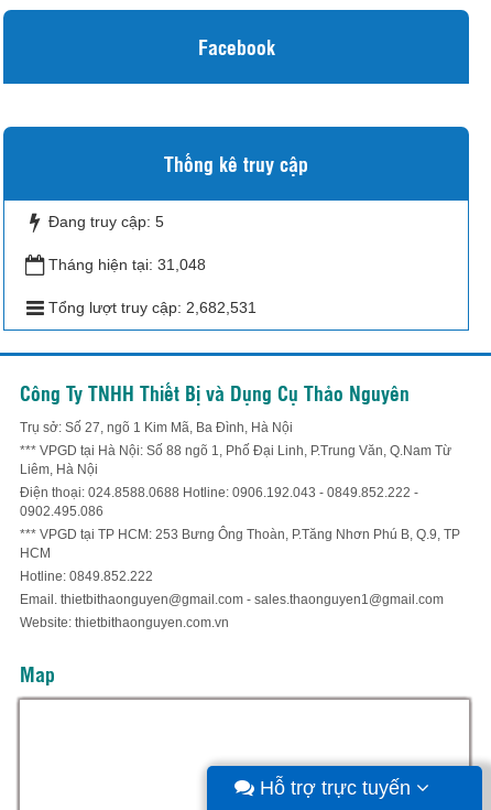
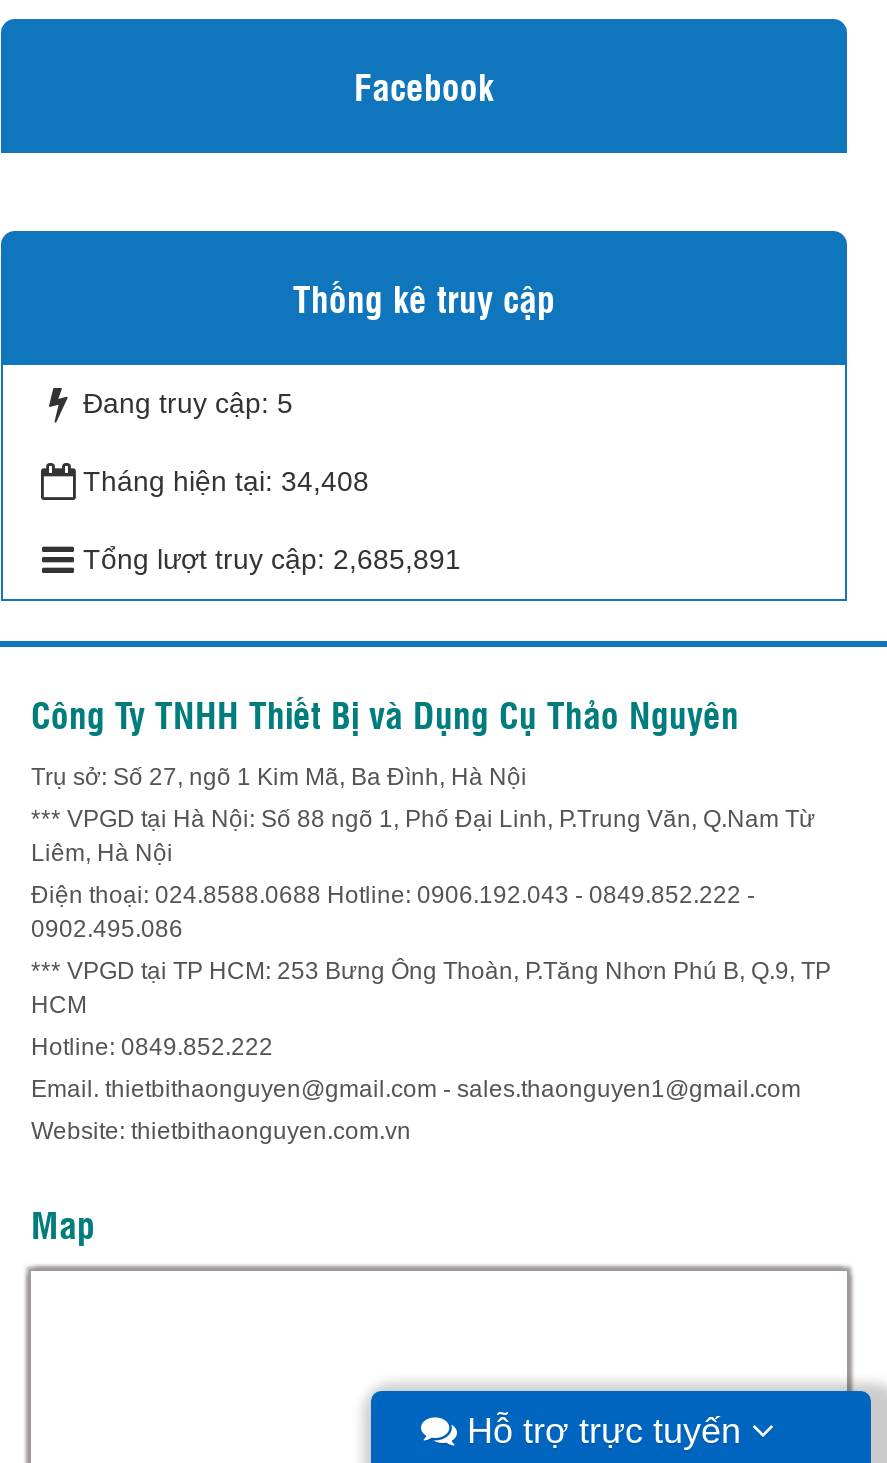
[48,255,206,273] Tháng hiện tại: 31,048 -> [83,465,369,497] Tháng hiện tại: 34,408
[48,298,257,316] Tổng lượt truy cập: 2,682,531 -> [83,543,461,575] Tổng lượt truy cập: 2,685,891

